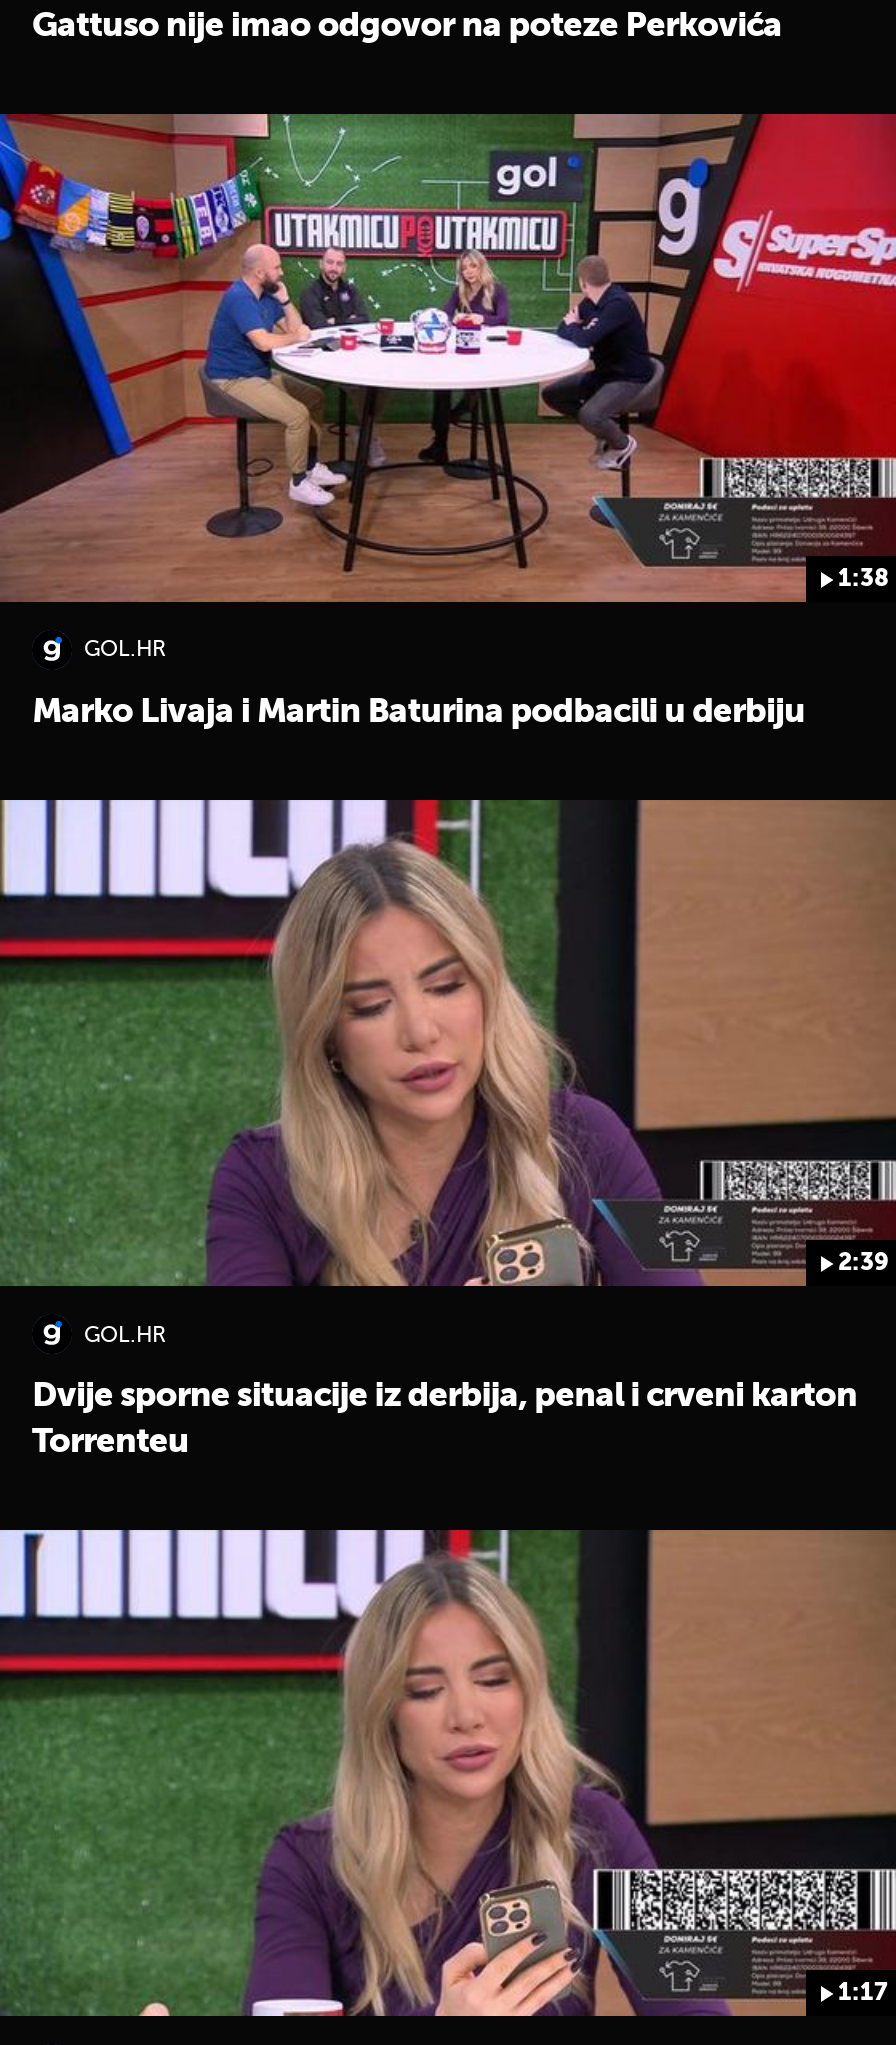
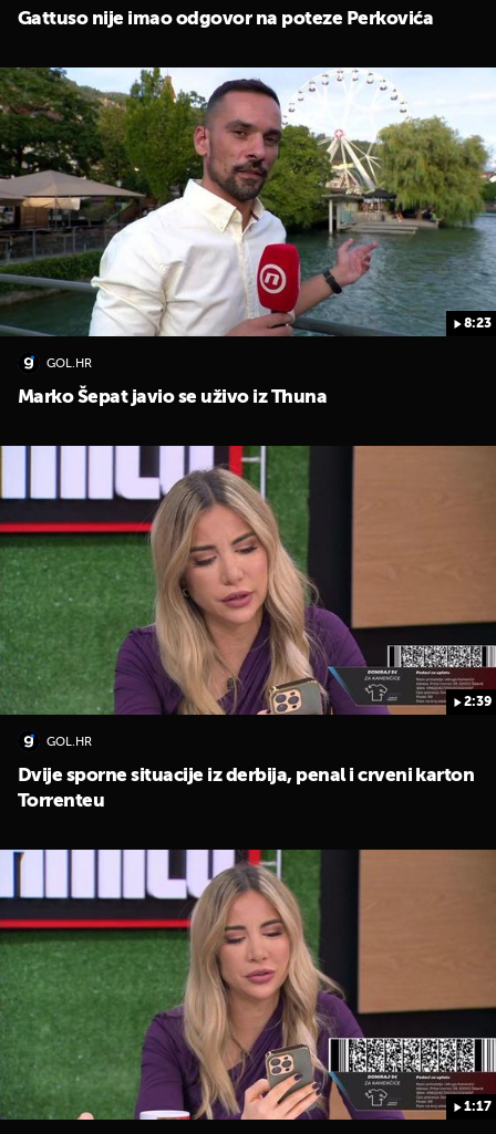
[6,113,890,603] [image] | 1:38 -> [3,66,493,337] [image] | 8:23
[32,695,805,729] Marko Livaja i Martin Baturina podbacili u derbiju -> [18,388,327,407] Marko Šepat javio se uživo iz Thuna

